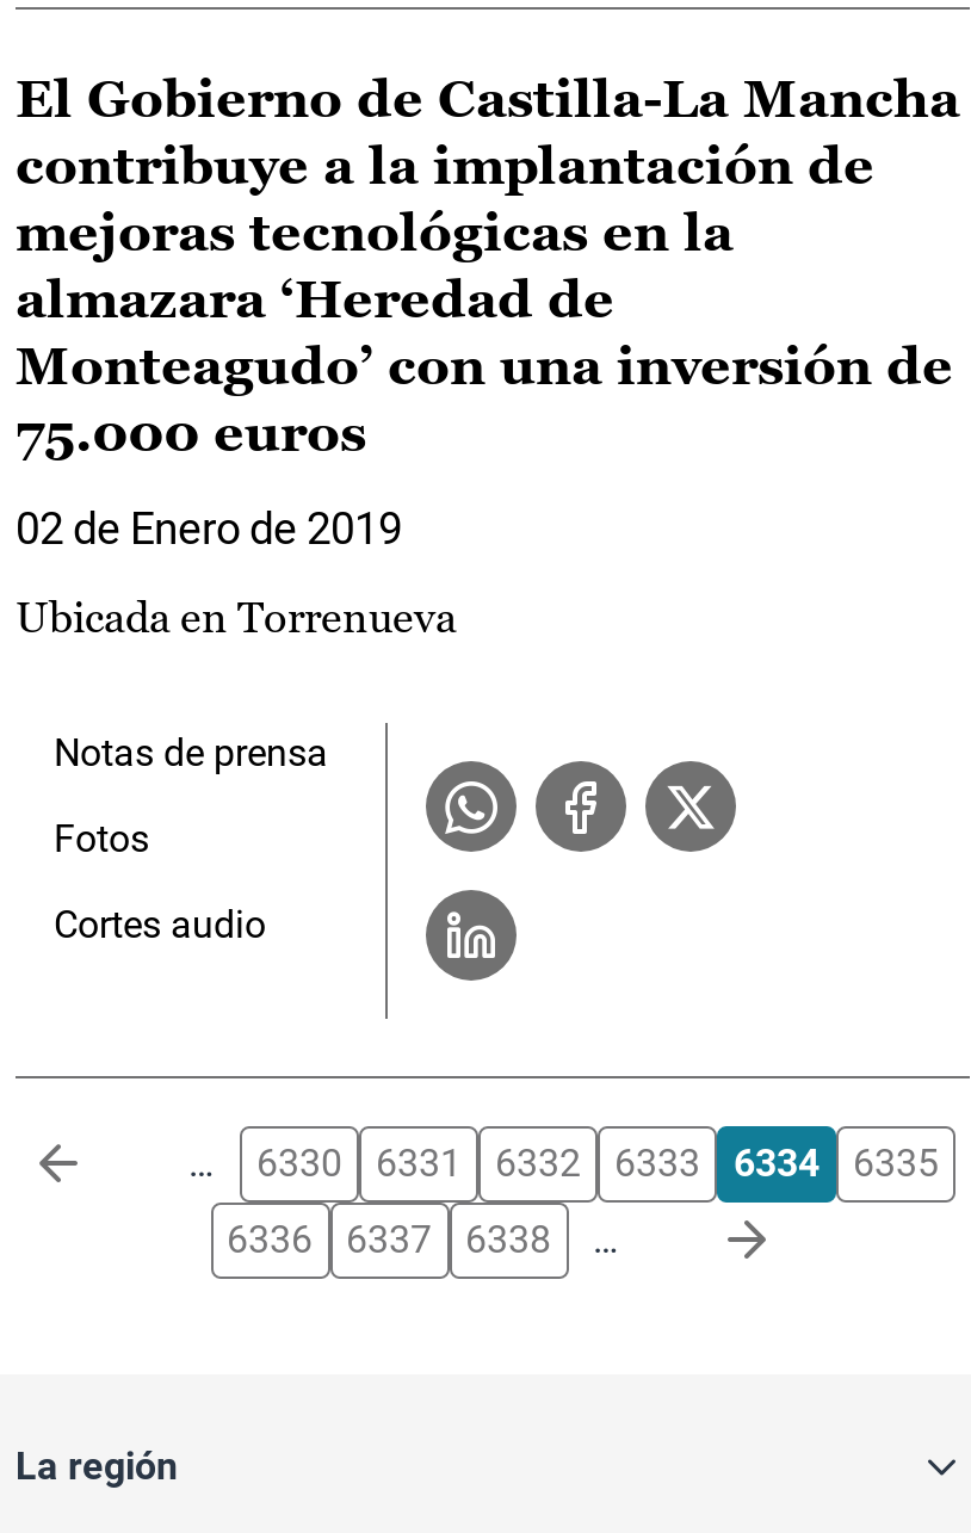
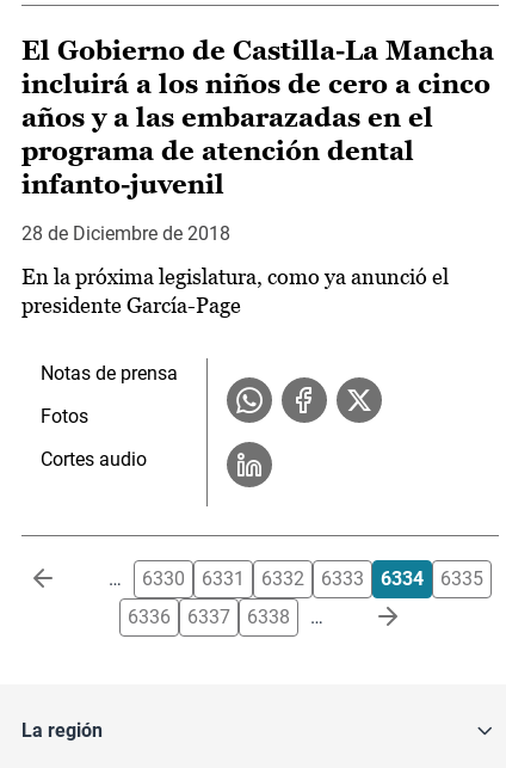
[16,136,953,463] contribuye a la implantación de | mejoras tecnológicas en la | almazara ‘Heredad de | Monteagudo’ con una inversión de | 75.000 euros -> [21,69,490,200] incluirá a los niños de cero a cinco | años y a las embarazadas en el | programa de atención dental | infanto-juvenil
[16,504,402,554] 02 de Enero de 2019 -> [21,222,230,245] 28 de Diciembre de 2018
[16,592,457,642] Ubicada en Torrenueva -> [21,264,449,318] En la próxima legislatura, como ya anunció el | presidente García-Page

